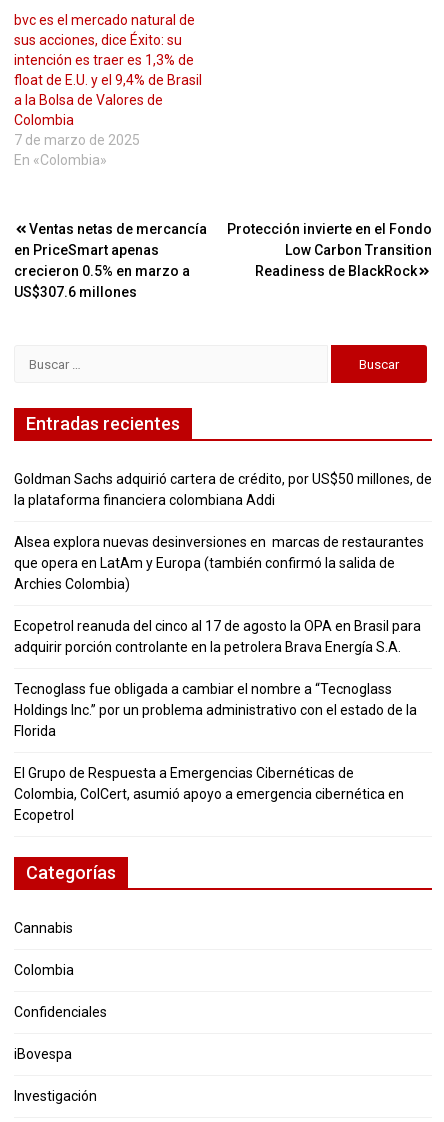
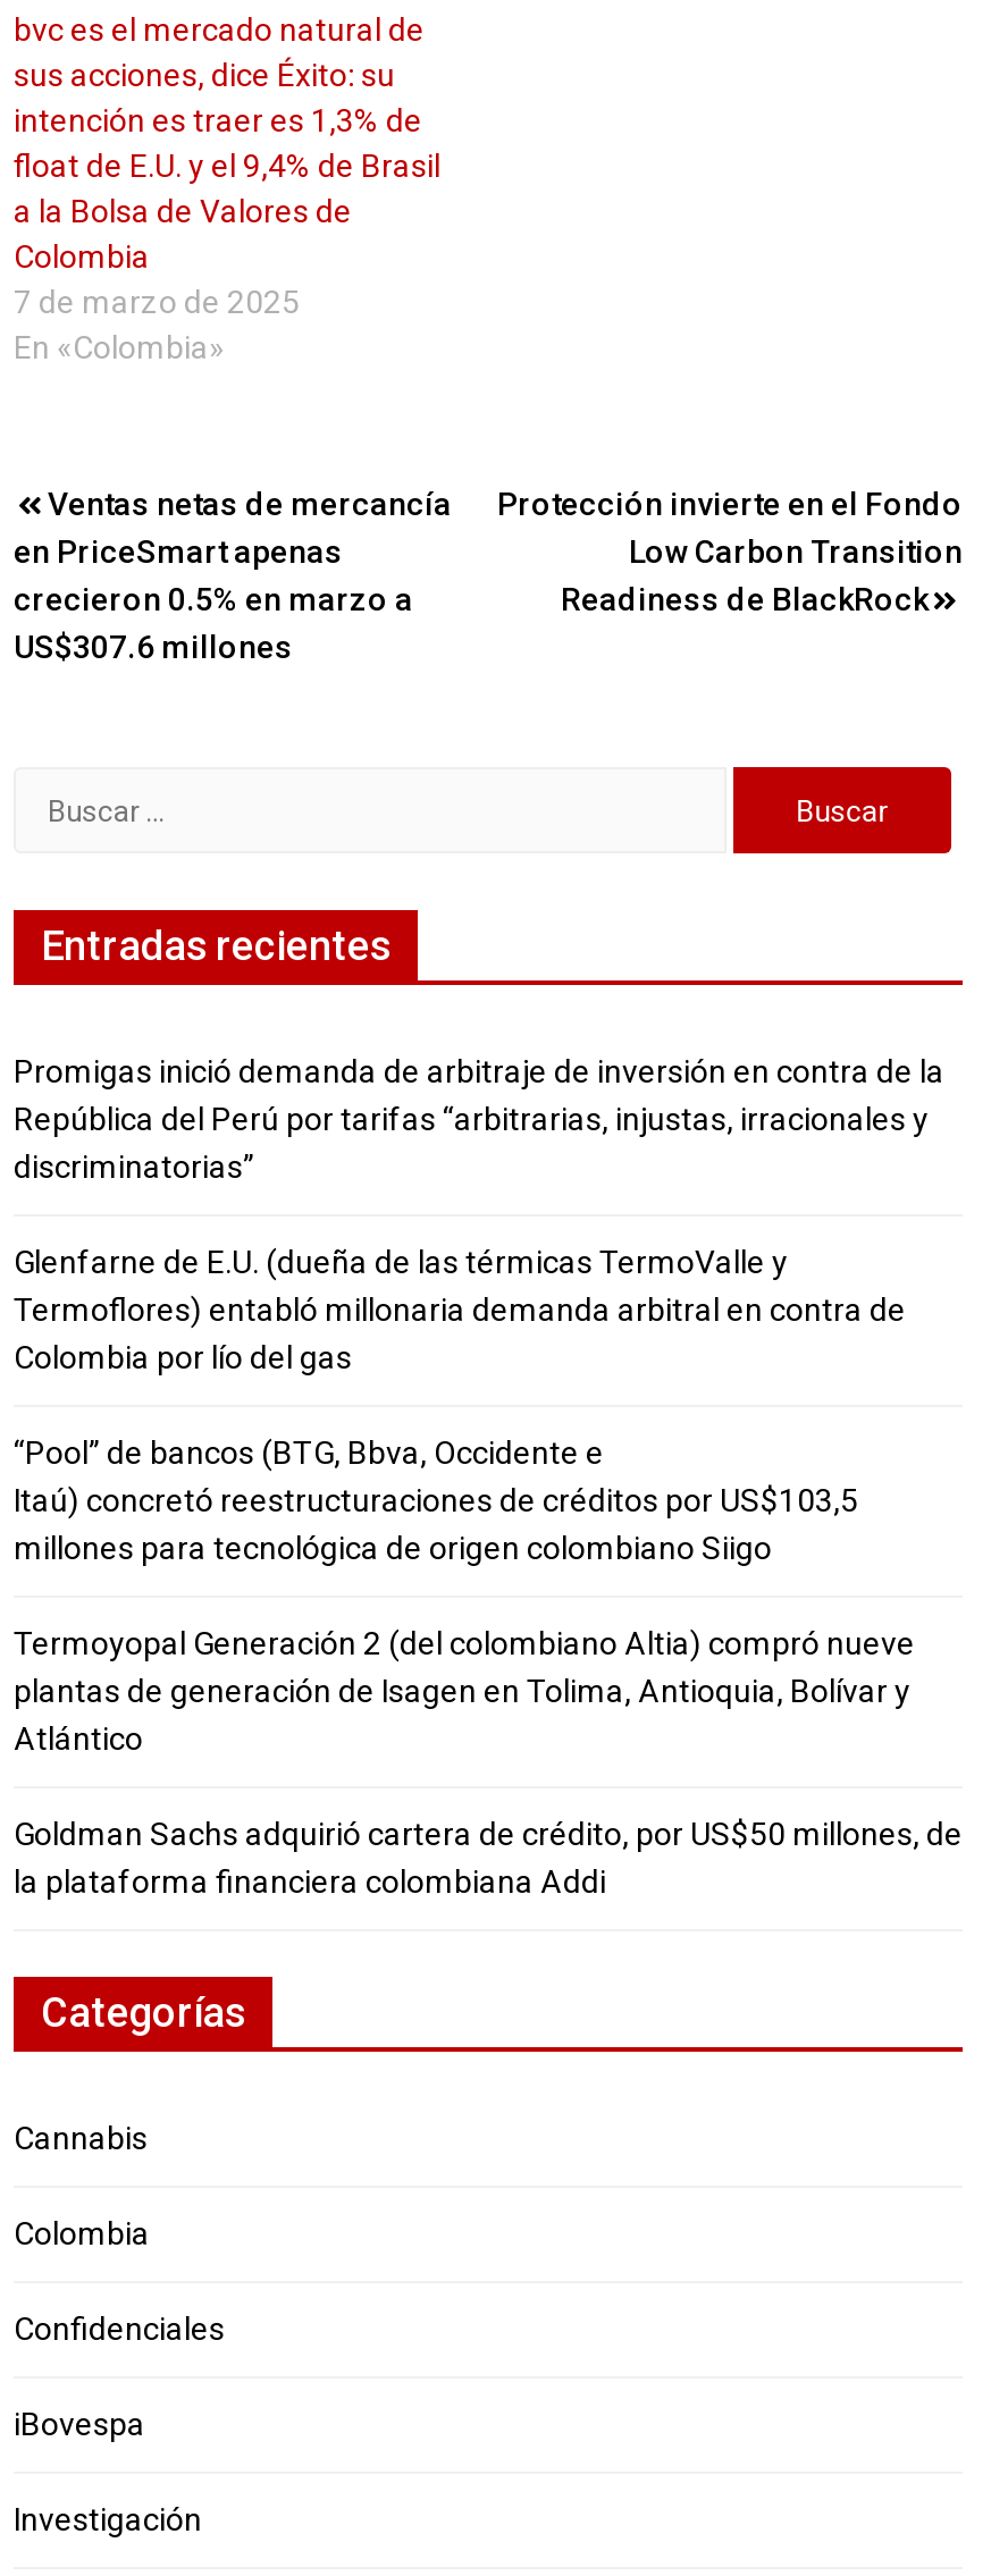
none -> [14,1054,944,1757] Promigas inició demanda de arbitraje de inversión en contra de la | República del Perú por tarifas “arbitrarias, injustas, irracionales y | discriminatorias” | Glenfarne de E.U. (dueña de las térmicas TermoValle y | Termoflores) entabló millonaria demanda arbitral en contra de | Colombia por lío del gas | “Pool” de bancos (BTG, Bbva, Occidente e | Itaú) concretó reestructuraciones de créditos por US$103,5 | millones para tecnológica de origen colombiano Siigo | Termoyopal Generación 2 (del colombiano Altia) compró nueve | plantas de generación de Isagen en Tolima, Antioquia, Bolívar y | Atlántico
moved [14,471,432,508] -> [14,1816,963,1900]: Goldman Sachs adquirió cartera de crédito, por US$50 millones, de | la plataforma financiera colombiana Addi
[14,534,424,823] Alsea explora nuevas desinversiones en marcas de restaurantes | que opera en LatAm y Europa (también confirmó la salida de | Archies Colombia) | Ecopetrol reanuda del cinco al 17 de agosto la OPA en Brasil para | adquirir porción controlante en la petrolera Brava Energía S.A. | Tecnoglass fue obligada a cambiar el nombre a “Tecnoglass | Holdings Inc.” por un problema administrativo con el estado de la | Florida | El Grupo de Respuesta a Emergencias Cibernéticas de | Colombia, ColCert, asumió apoyo a emergencia cibernética en | Ecopetrol -> none

